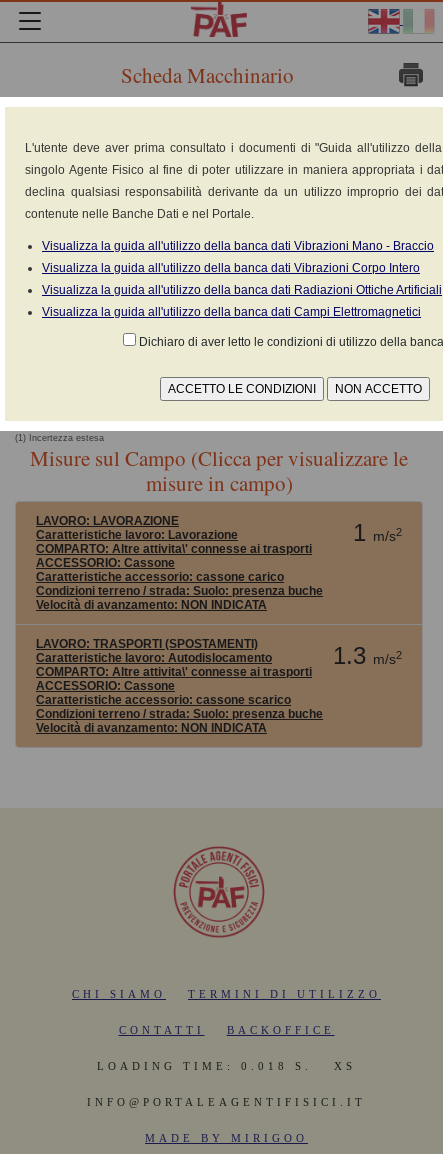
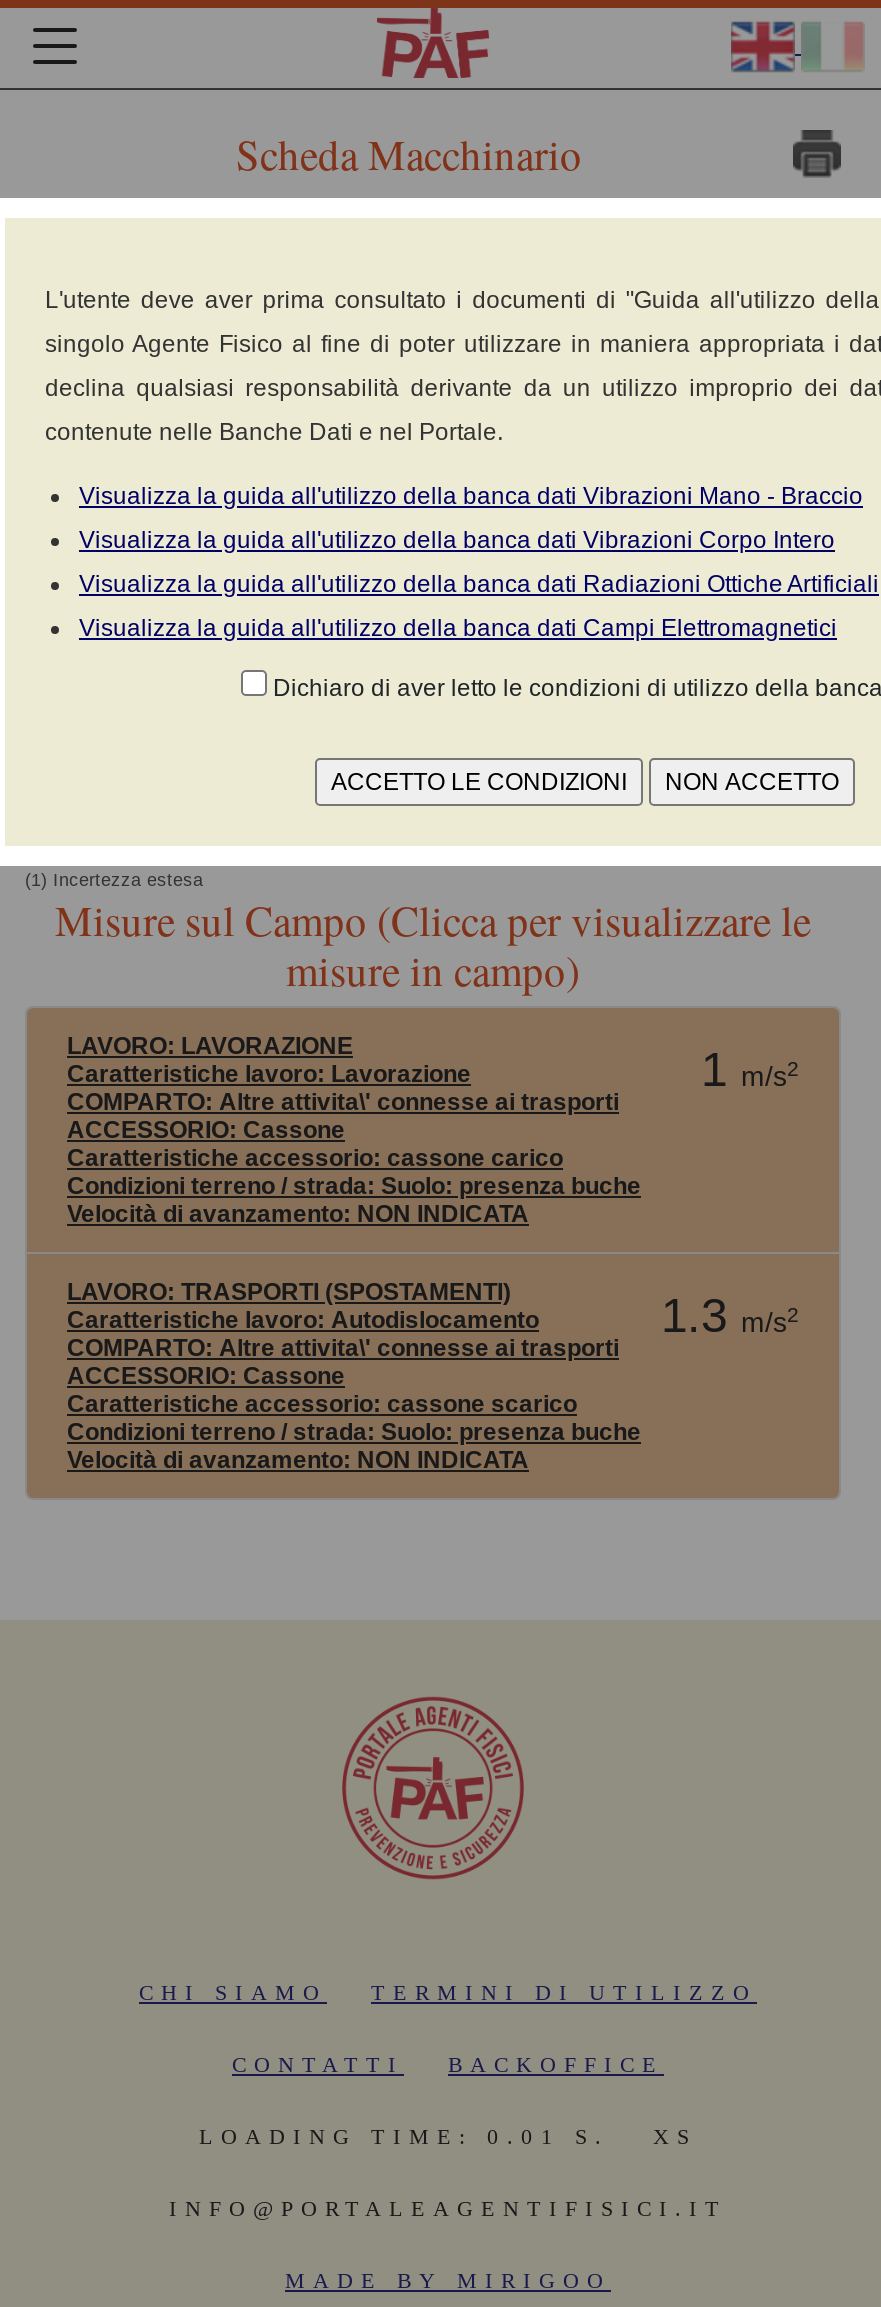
[97,1059,312,1071] LOADING TIME: 0.018 S. -> [199,2123,609,2147] LOADING TIME: 0.01 S.

